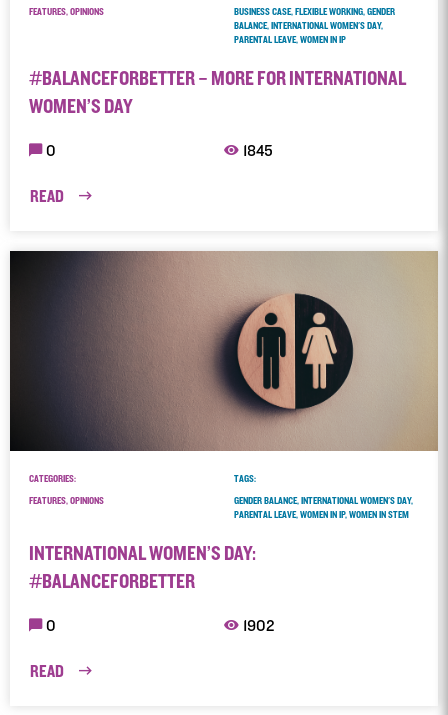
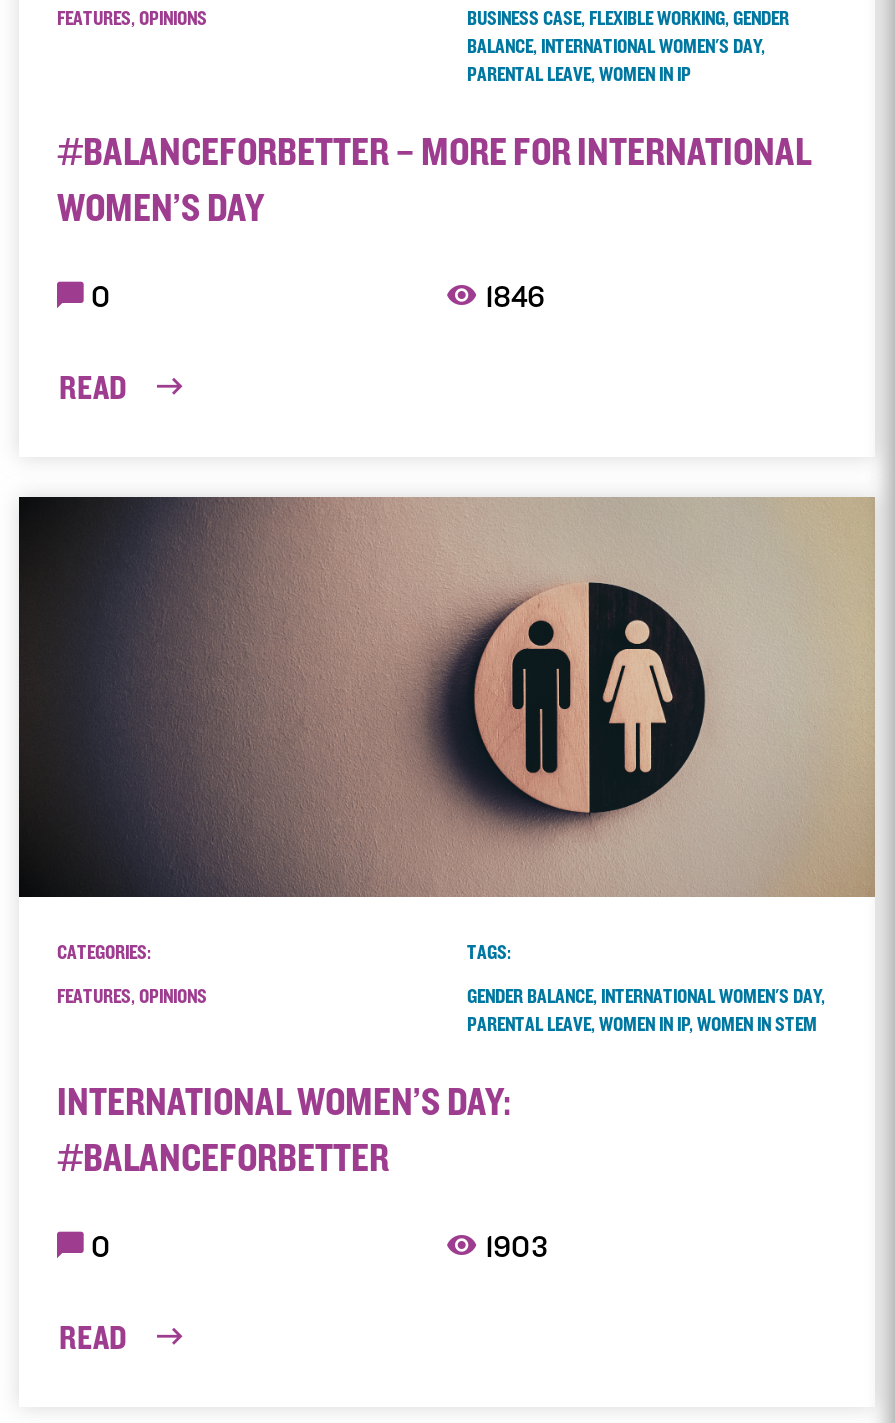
[239,143,273,159] 1845 -> [477,281,545,313] 1846
[239,618,274,634] 1902 -> [477,1231,547,1263] 1903

